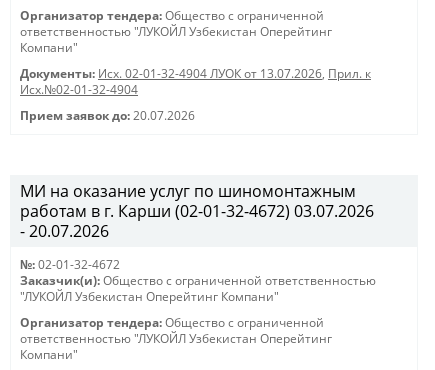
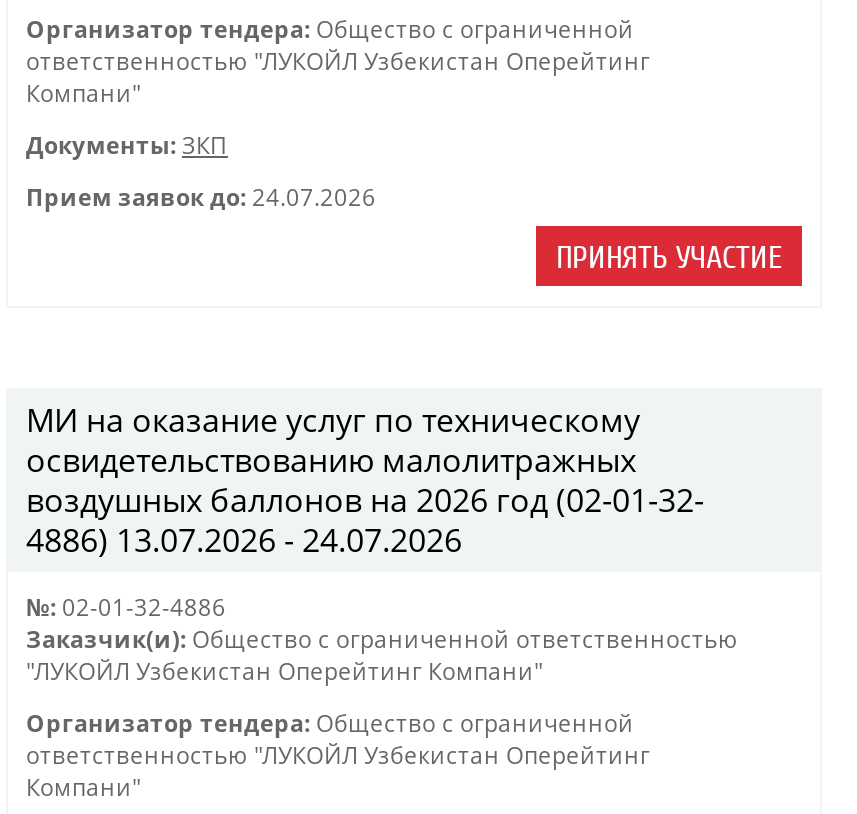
[20,66,371,123] Документы: Исх. 02-01-32-4904 ЛУОК от 13.07.2026, Прил. к | Исх.№02-01-32-4904 | Прием заявок до: 20.07.2026 -> [26,130,782,276] Документы: ЗКП | Прием заявок до: 24.07.2026 | ПРИНЯТЬ УЧАСТИЕ
[20,180,374,272] МИ на оказание услуг по шиномонтажным | работам в г. Карши (02-01-32-4672) 03.07.2026 | - 20.07.2026 | №: 02-01-32-4672 -> [26,398,704,622] МИ на оказание услуг по техническому | освидетельствованию малолитражных | воздушных баллонов на 2026 год (02-01-32- | 4886) 13.07.2026 - 24.07.2026 | №: 02-01-32-4886

